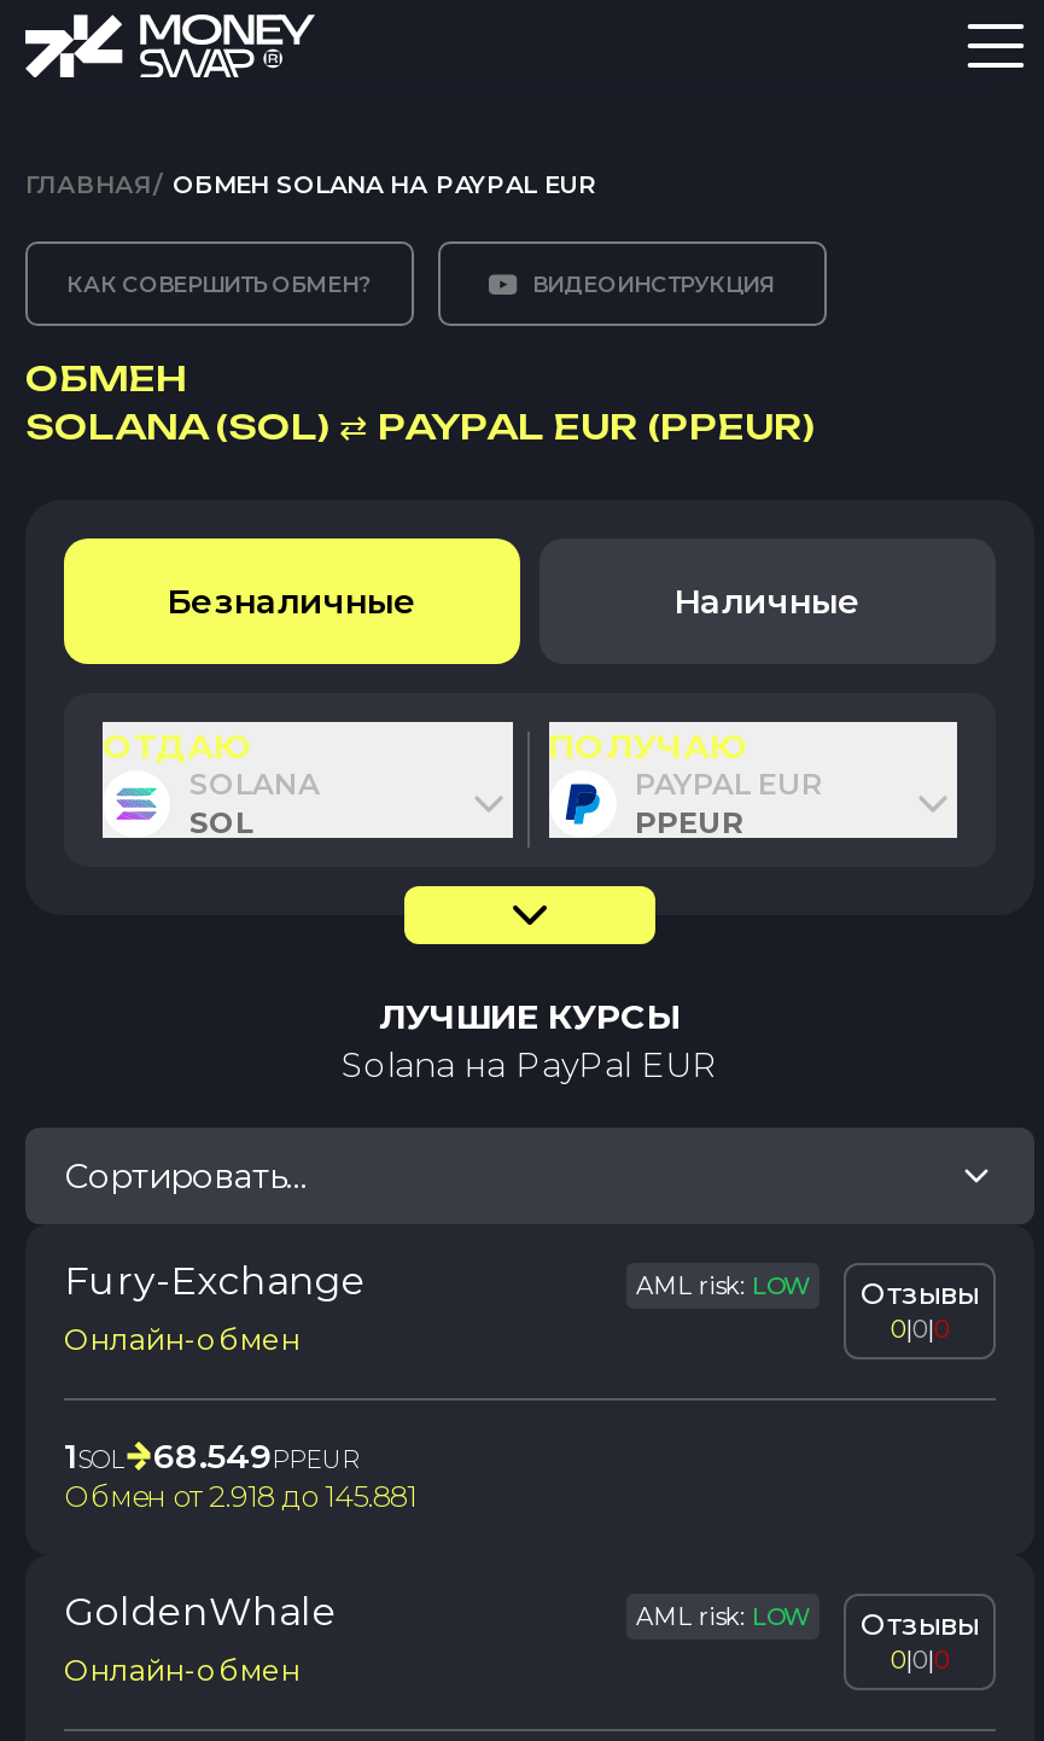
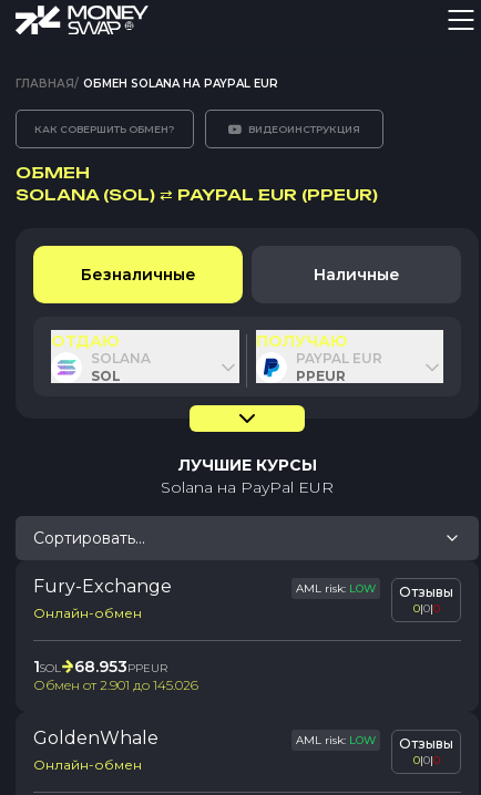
[64,1434,358,1478] 1SOL 68.549PPEUR -> [33,657,167,677] 1SOL 68.953PPEUR
[64,1478,416,1514] Обмен от 2.918 до 145.881 -> [33,677,198,693] Обмен от 2.901 до 145.026

